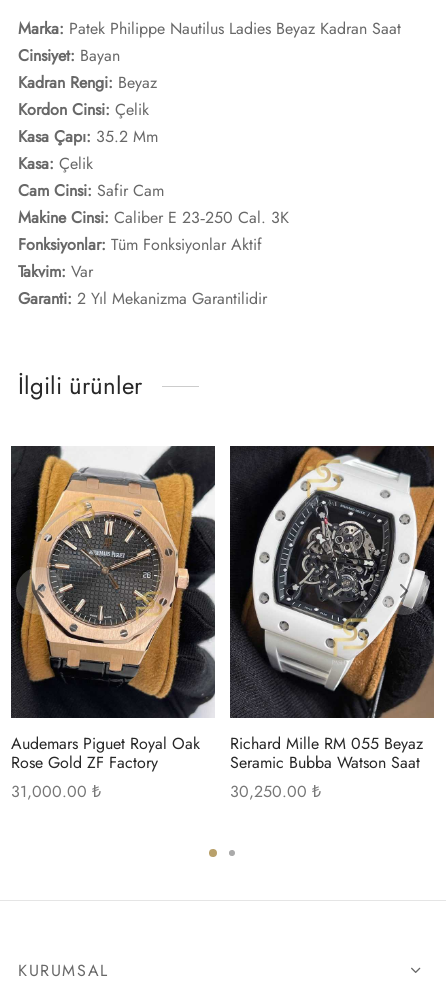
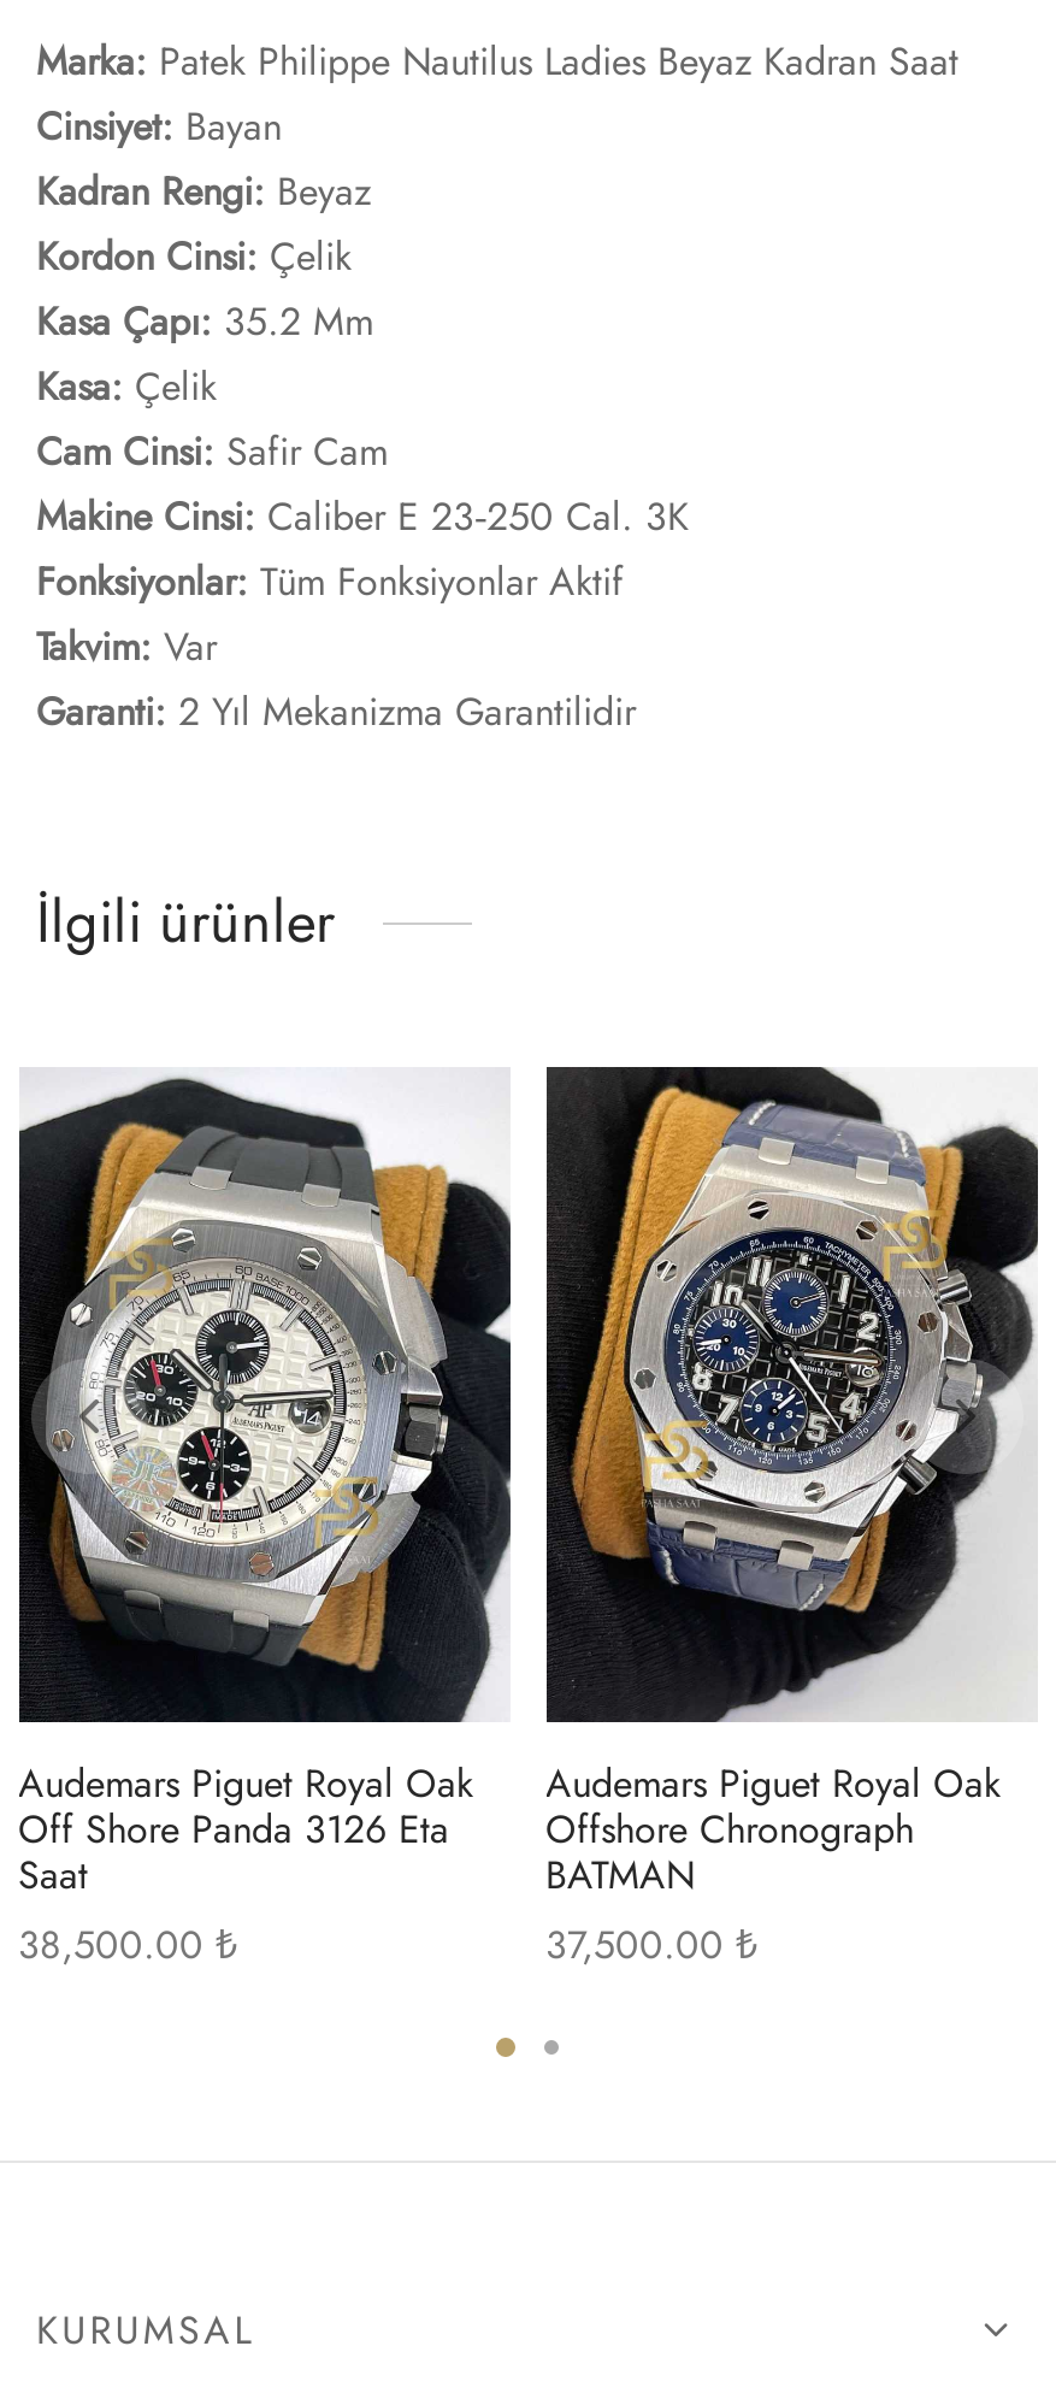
[10,445,216,705] [image] -> [19,1067,513,1688] [image]
[229,445,435,803] [image] | Richard Mille RM 055 Beyaz | Seramic Bubba Watson Saat | 30,250.00 ₺ -> [545,1067,1040,1972] [image] | Audemars Piguet Royal Oak | Offshore Chronograph | BATMAN | 37,500.00 ₺
[10,751,157,803] Rose Gold ZF Factory | 31,000.00 ₺ -> [18,1801,449,1972] Off Shore Panda 3126 Eta | Saat | 38,500.00 ₺

